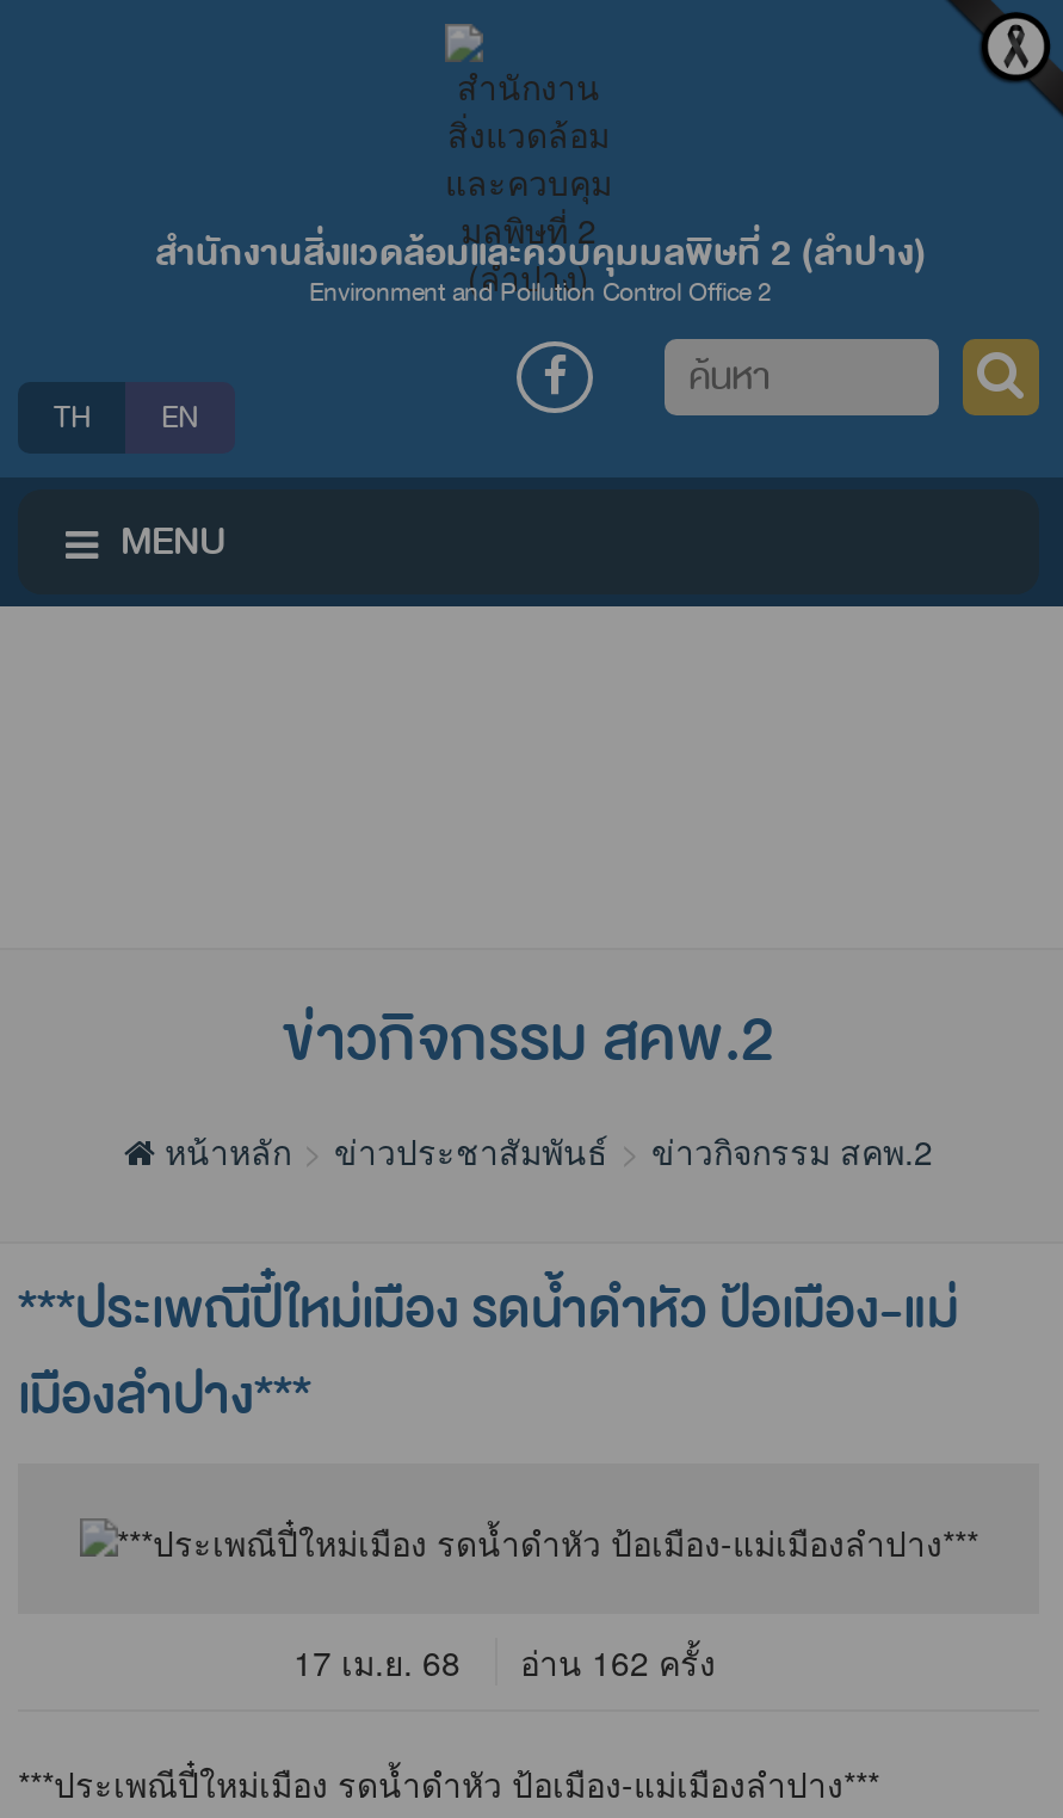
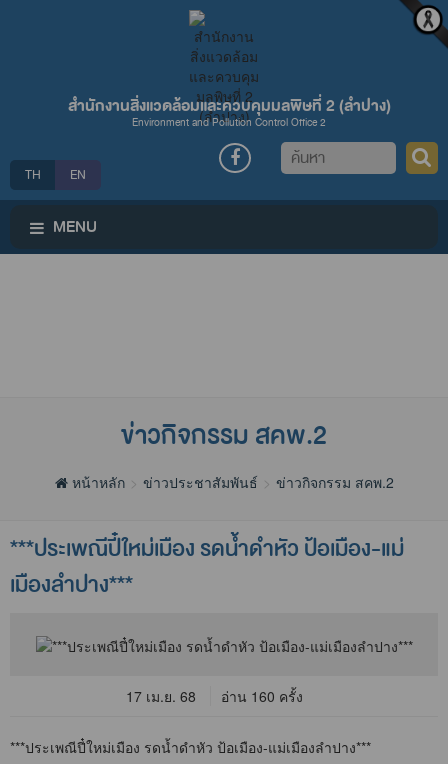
[520,1637,716,1685] อ่าน 162 ครั้ง -> [220,686,302,706] อ่าน 160 ครั้ง

